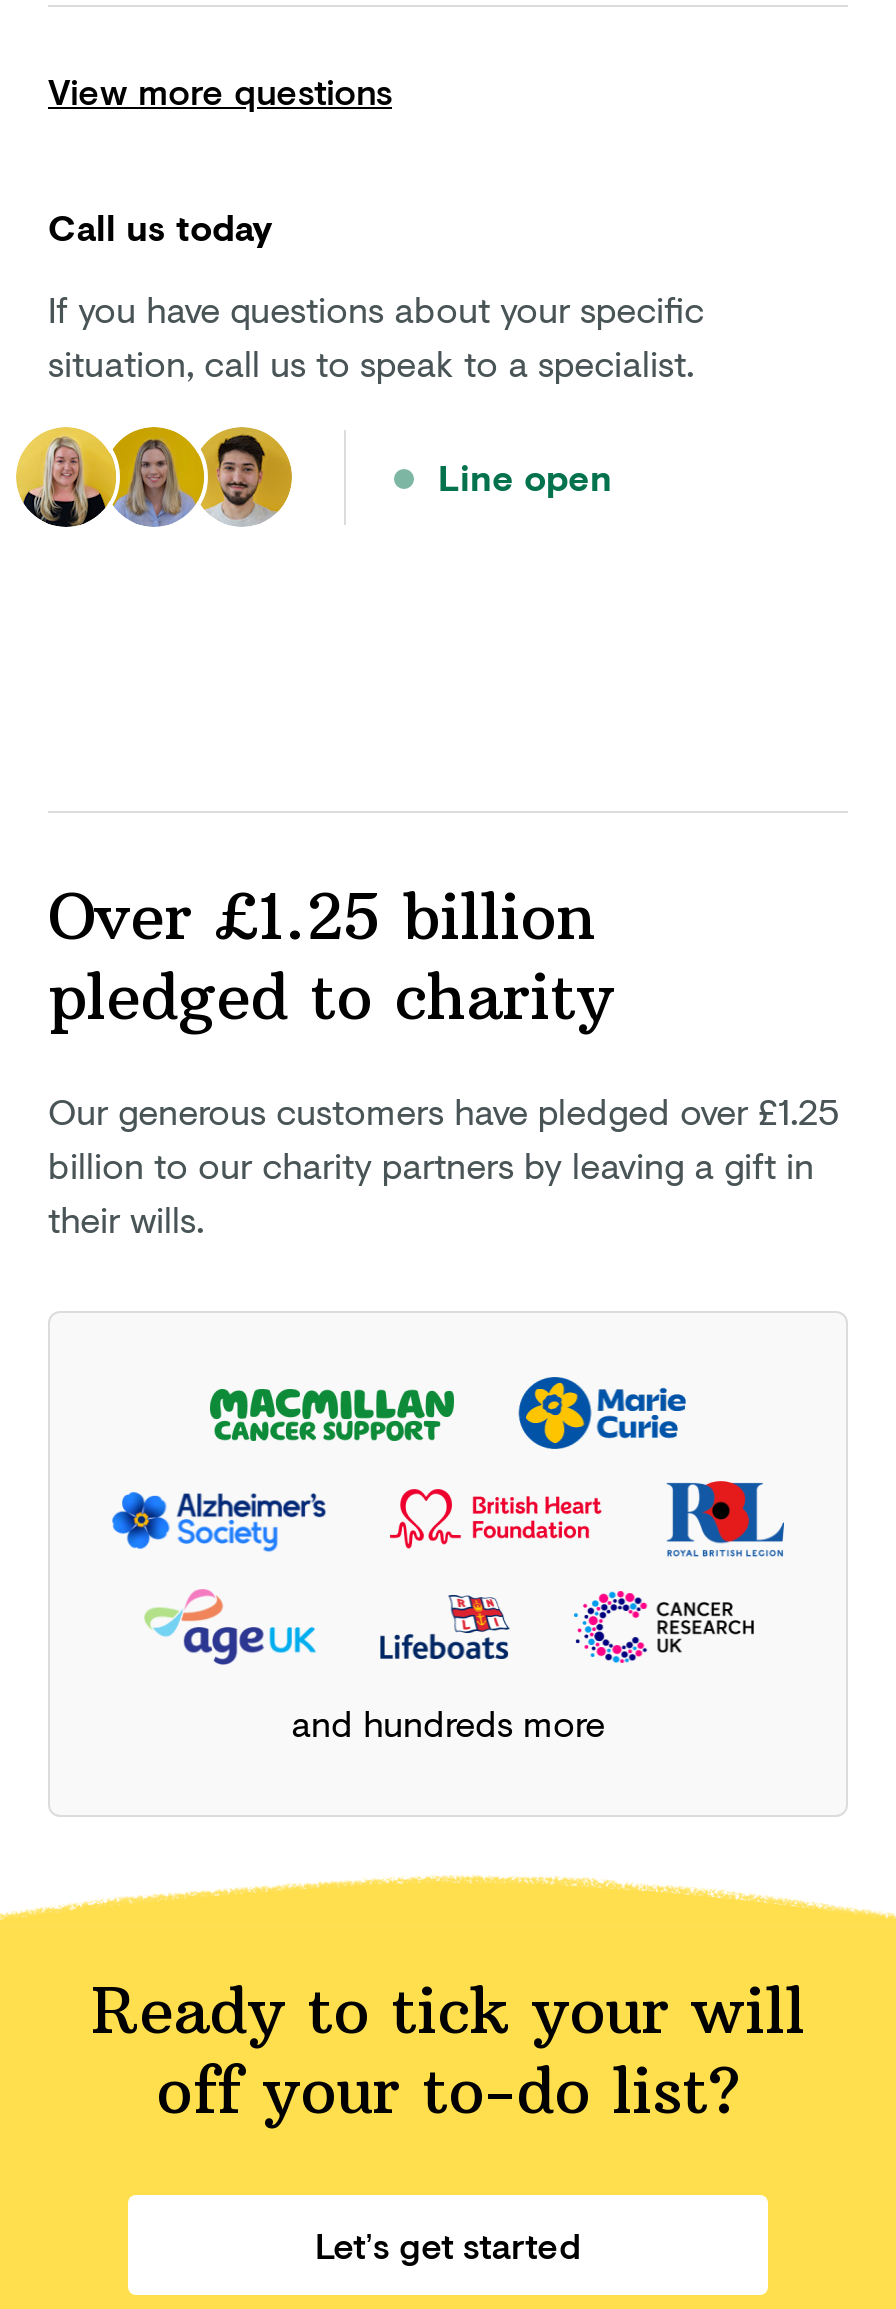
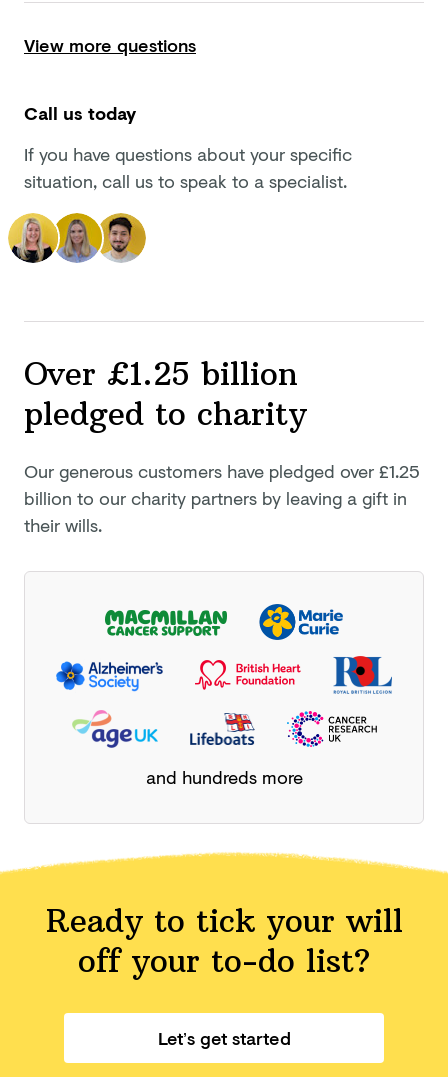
[438,451,612,503] Line open -> none

